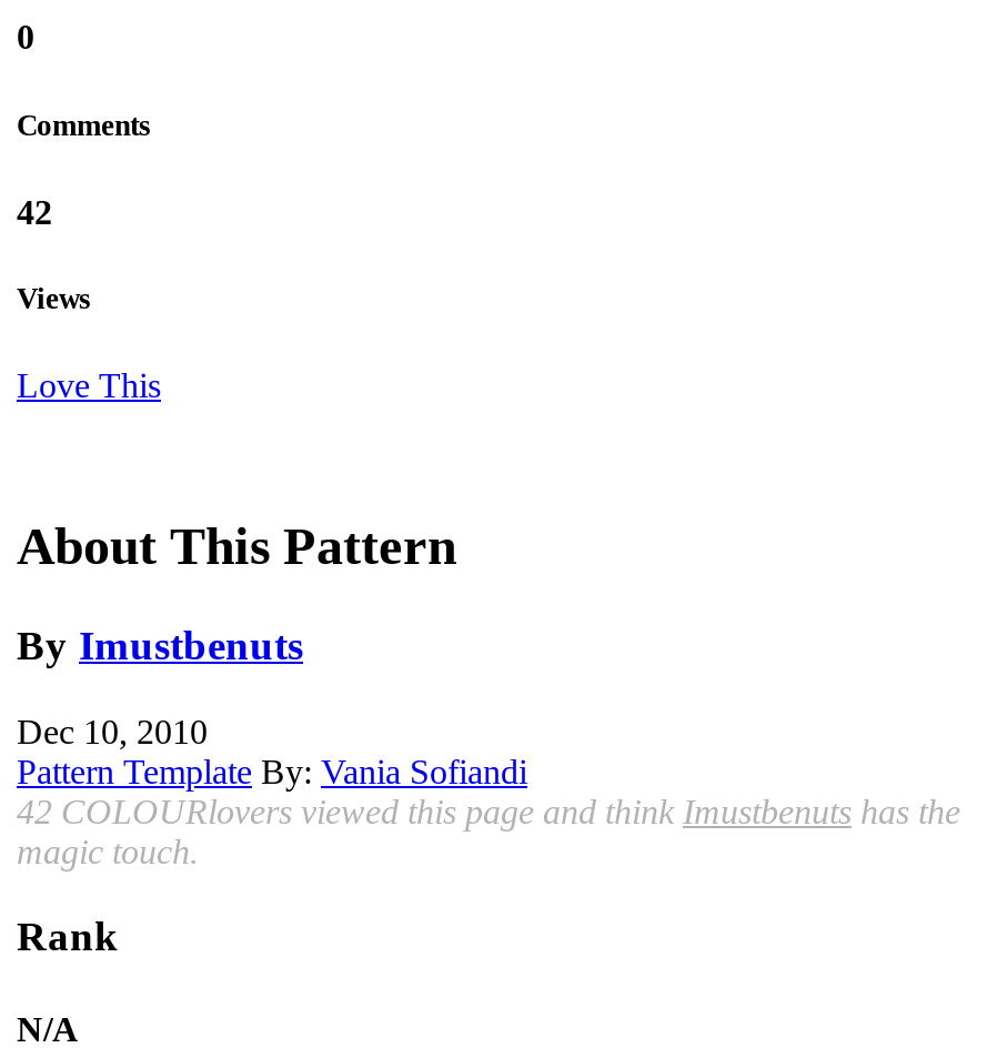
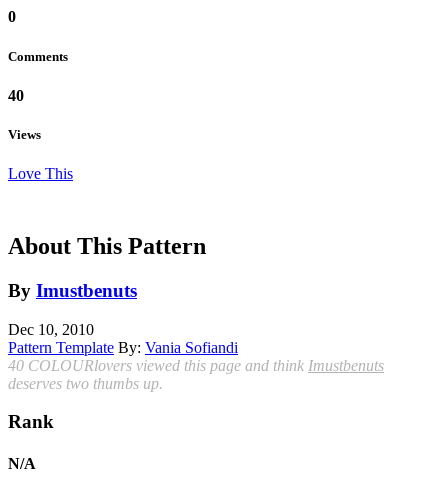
[17,193,52,230] 42 -> [8,87,24,104] 40
[17,792,960,870] 42 COLOURlovers viewed this page and think Imustbenuts has the | magic touch. -> [8,357,384,392] 40 COLOURlovers viewed this page and think Imustbenuts | deserves two thumbs up.

